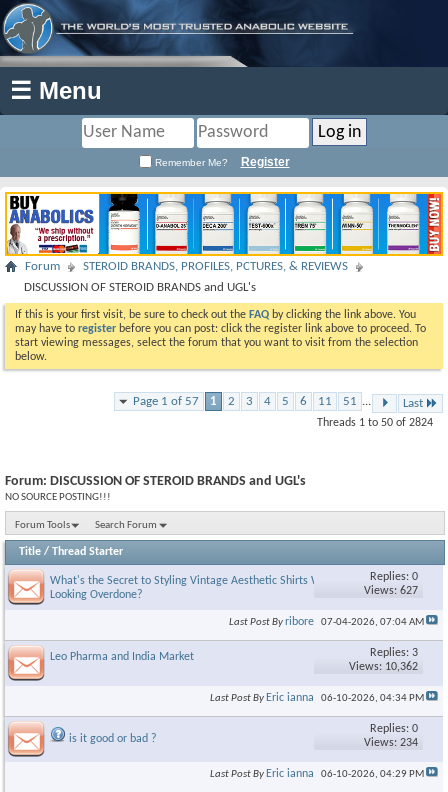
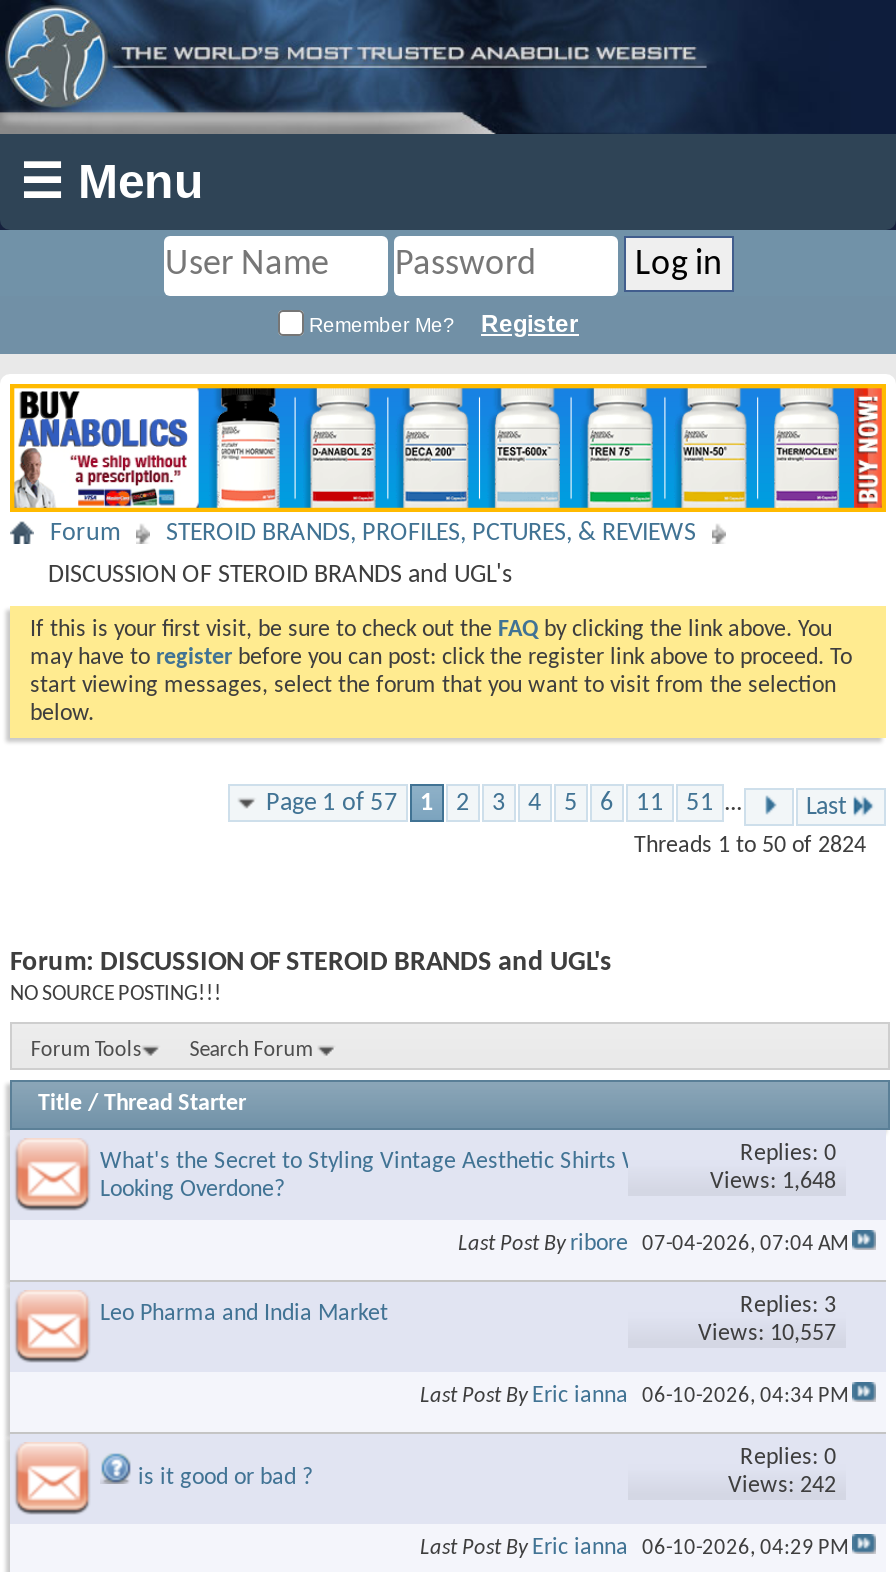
[364,585,418,597] Views: 627 -> [710,1170,836,1194] Views: 1,648
[349,661,418,673] Views: 10,362 -> [698,1322,836,1346] Views: 10,557
[364,737,418,749] Views: 234 -> [728,1474,836,1498] Views: 242

